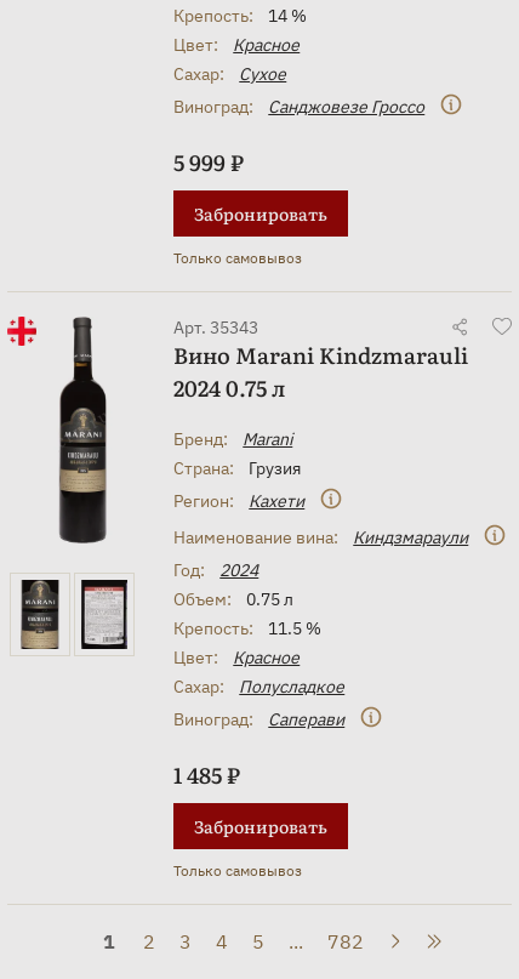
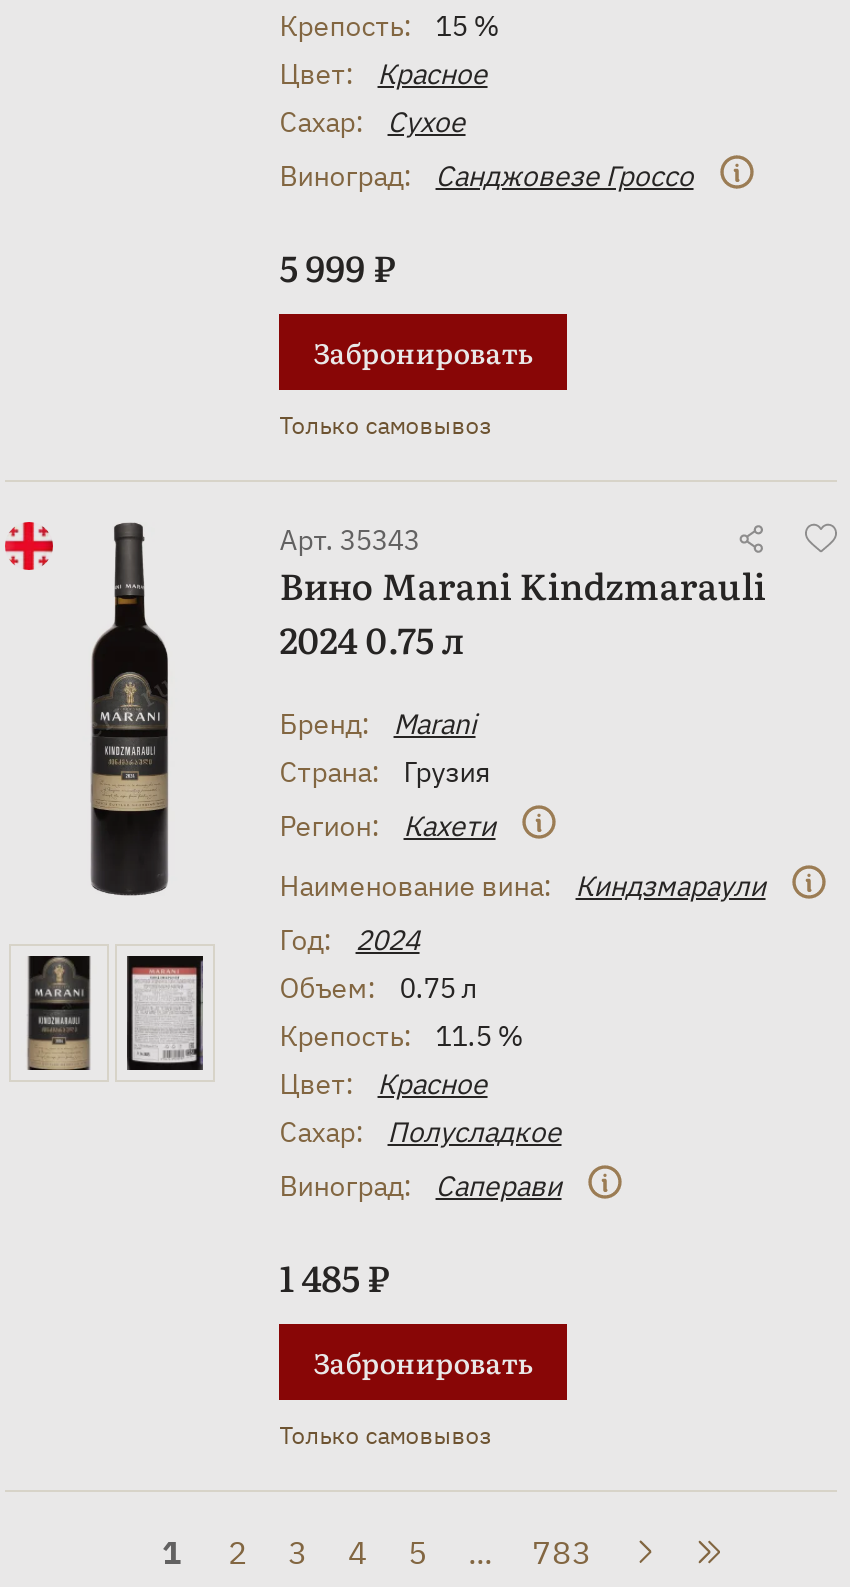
[174,5,307,27] Крепость: 14 % -> [280,8,500,44] Крепость: 15 %
[327,929,363,954] 782 -> [532,1532,592,1572] 783

